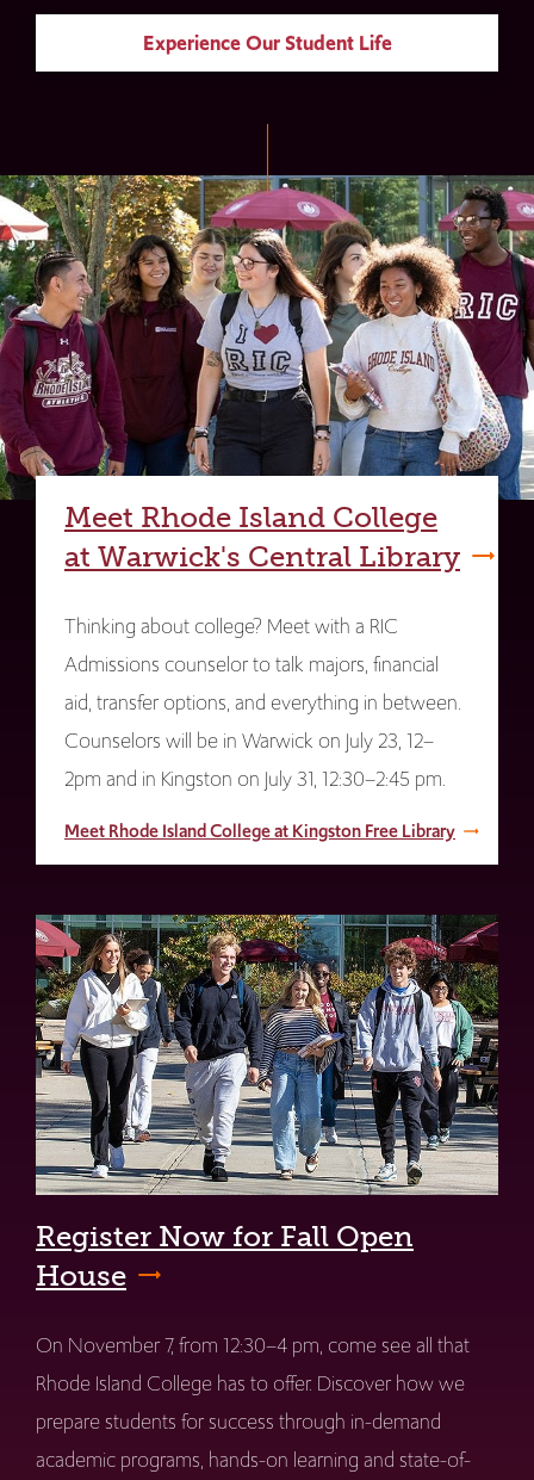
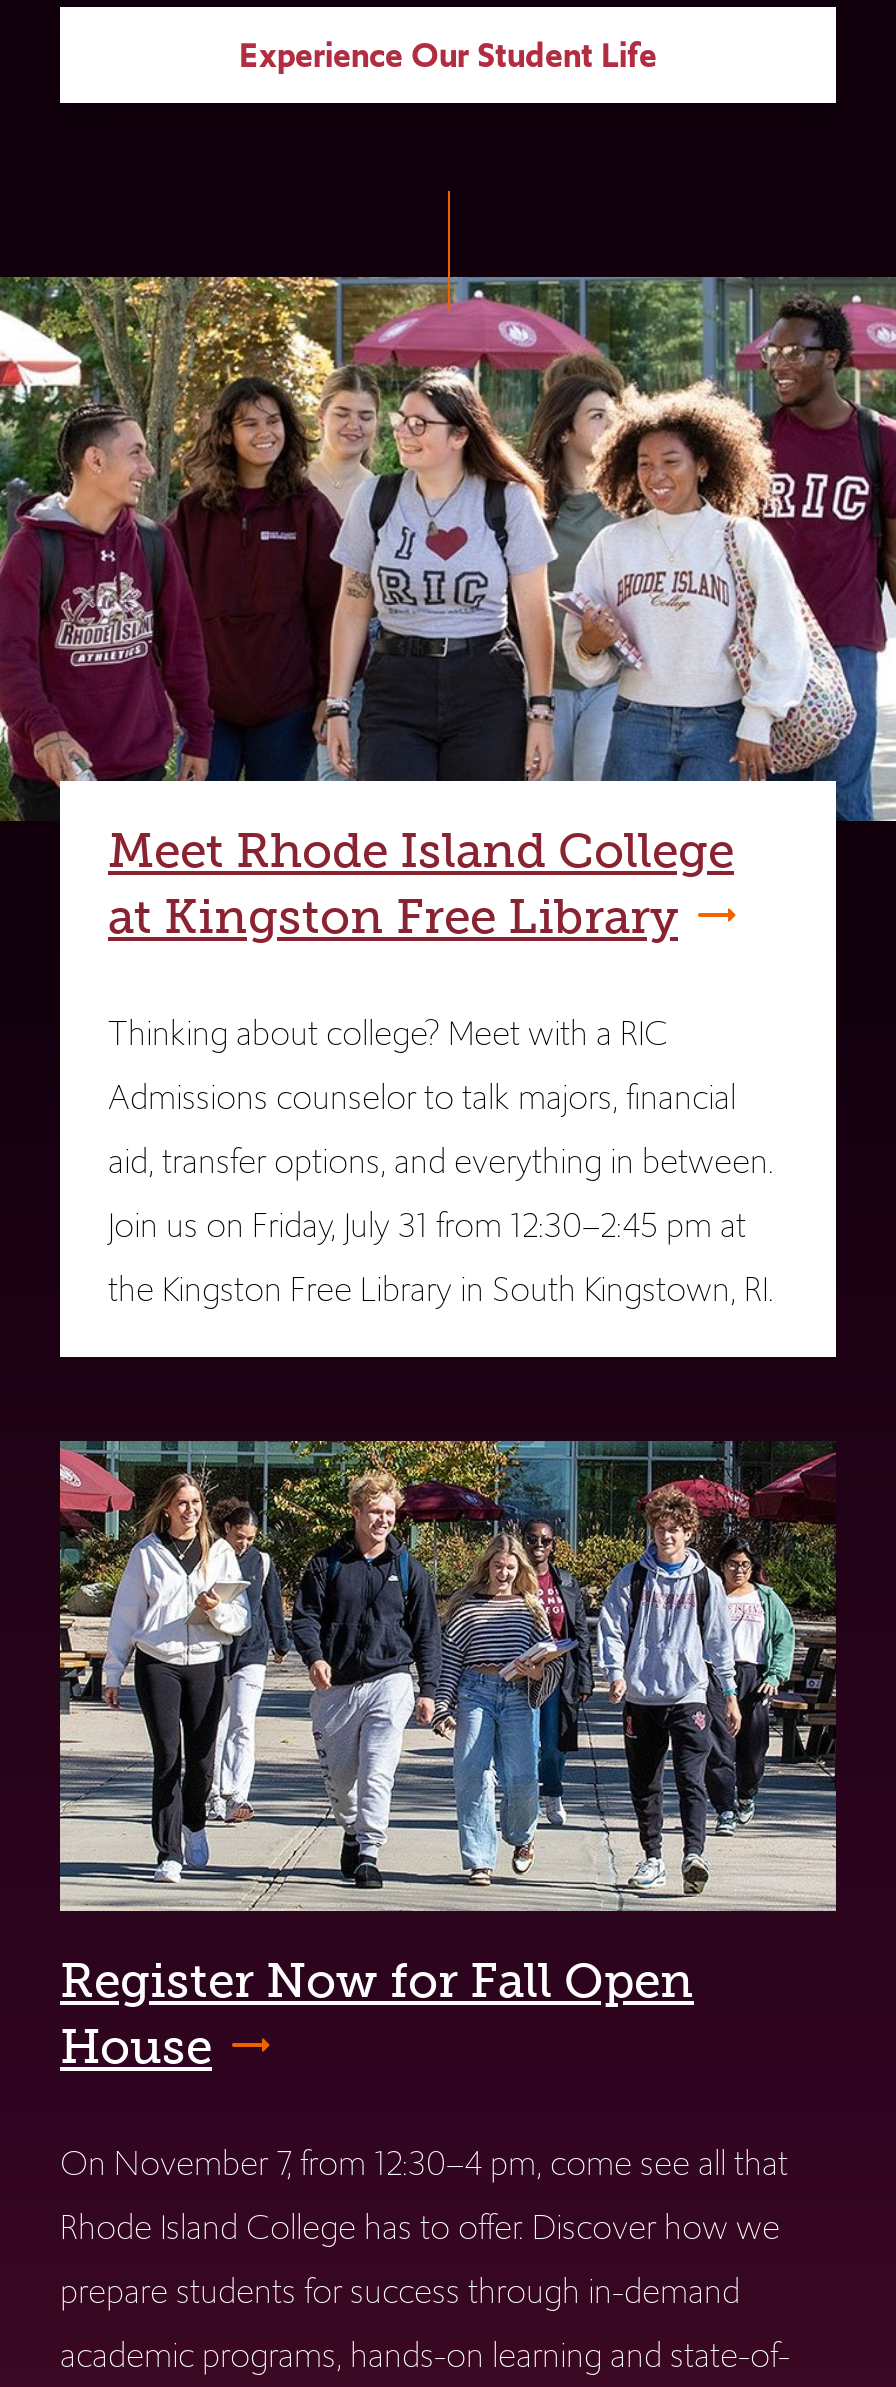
[64,539,460,573] at Warwick's Central Library -> [108,887,678,945] at Kingston Free Library
[64,726,455,843] Counselors will be in Warwick on July 23, 12– | 2pm and in Kingston on July 31, 12:30–2:45 pm. | Meet Rhode Island College at Kingston Free Library -> [108,1201,774,1313] Join us on Friday, July 31 from 12:30–2:45 pm at | the Kingston Free Library in South Kingstown, RI.

